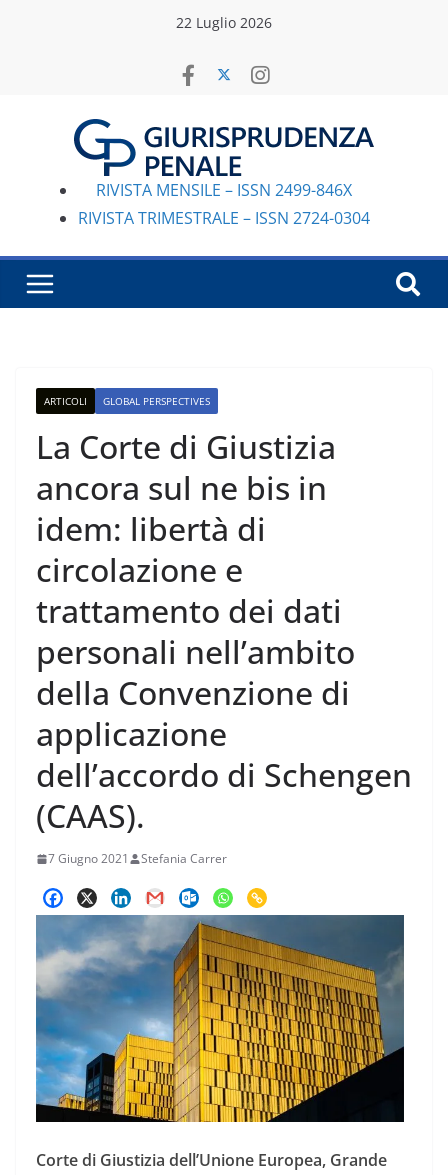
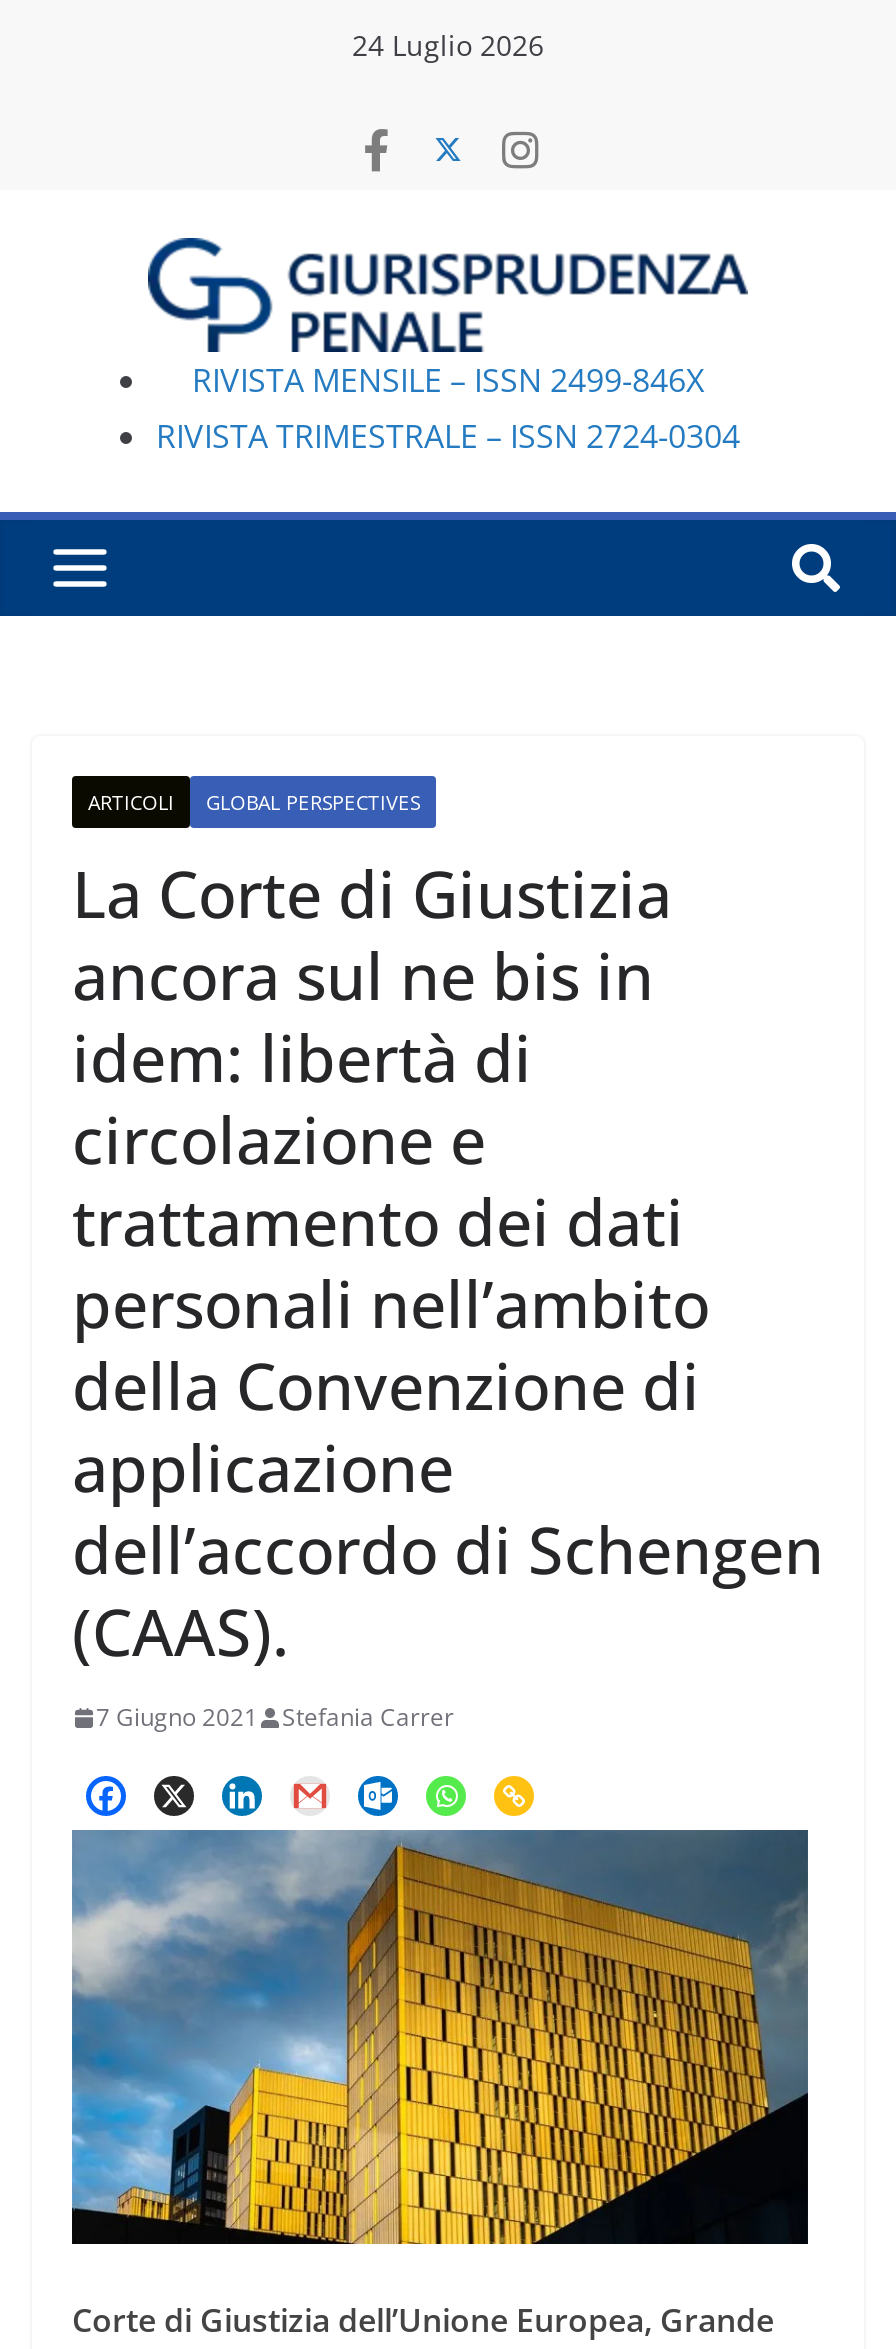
[176,13,272,32] 22 Luglio 2026 -> [352,26,544,64] 24 Luglio 2026

